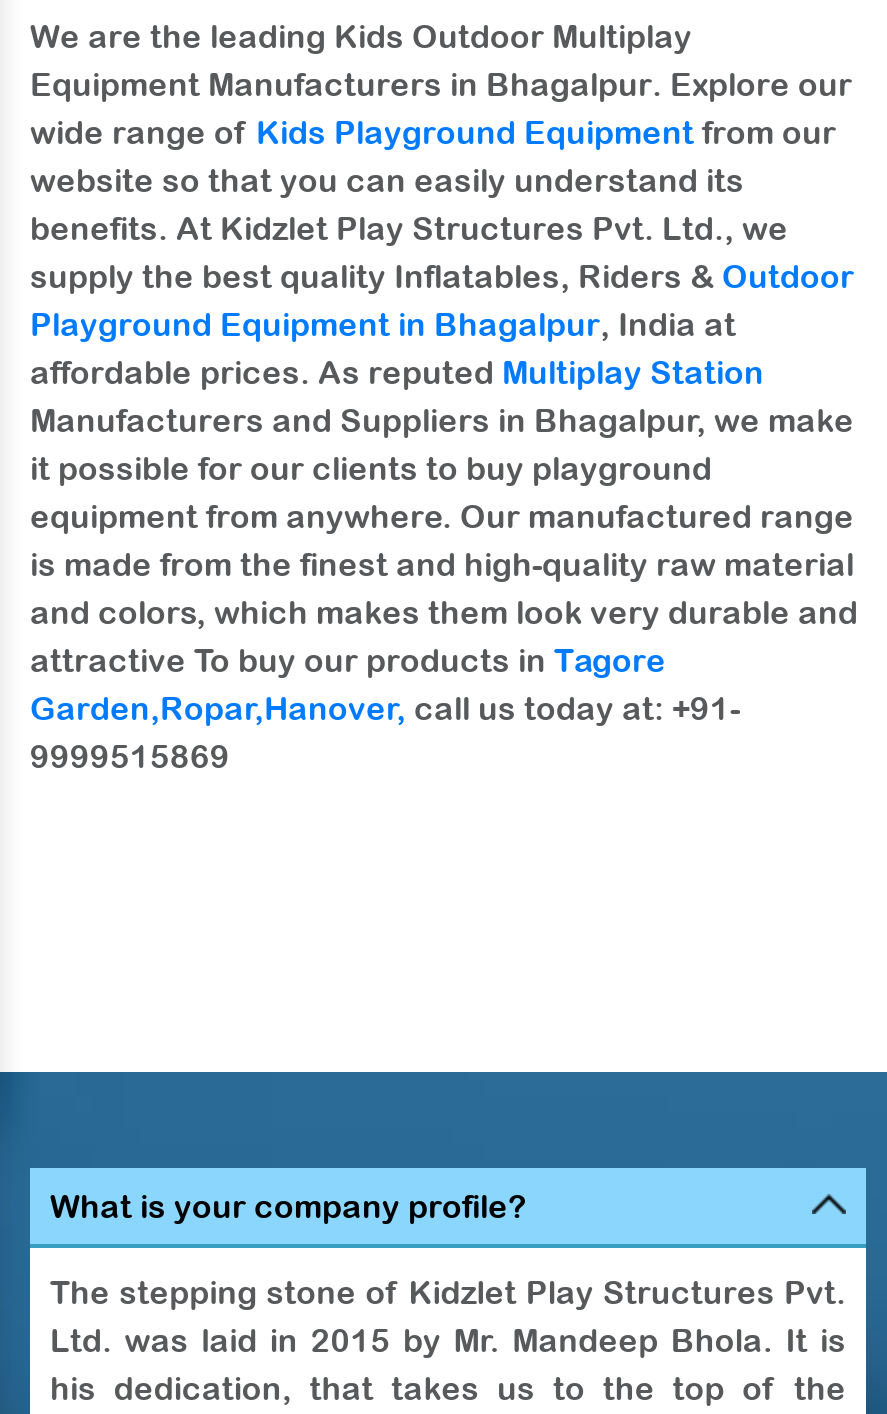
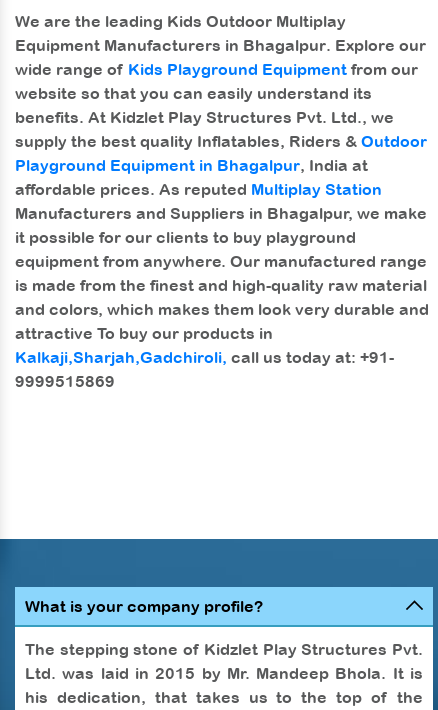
[30,642,740,726] attractive To buy our products in Tagore | Garden,Ropar,Hanover, call us today at: +91- -> [15,324,394,366] attractive To buy our products in | Kalkaji,Sharjah,Gadchiroli, call us today at: +91-

